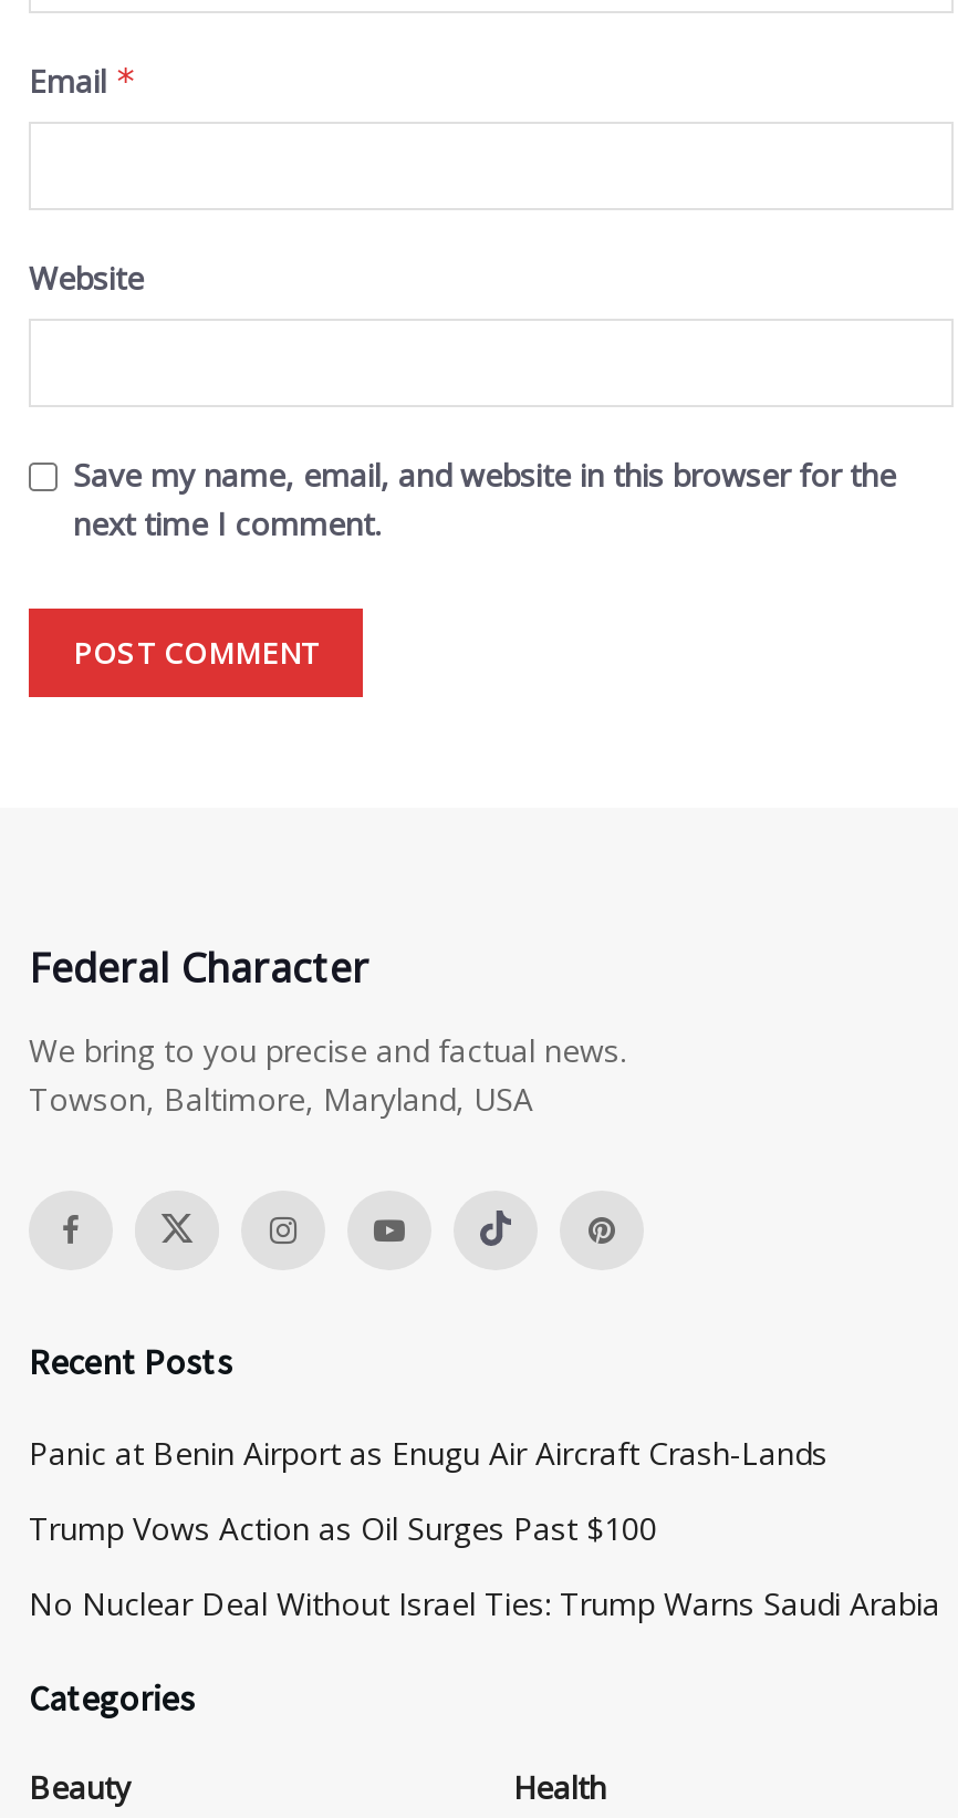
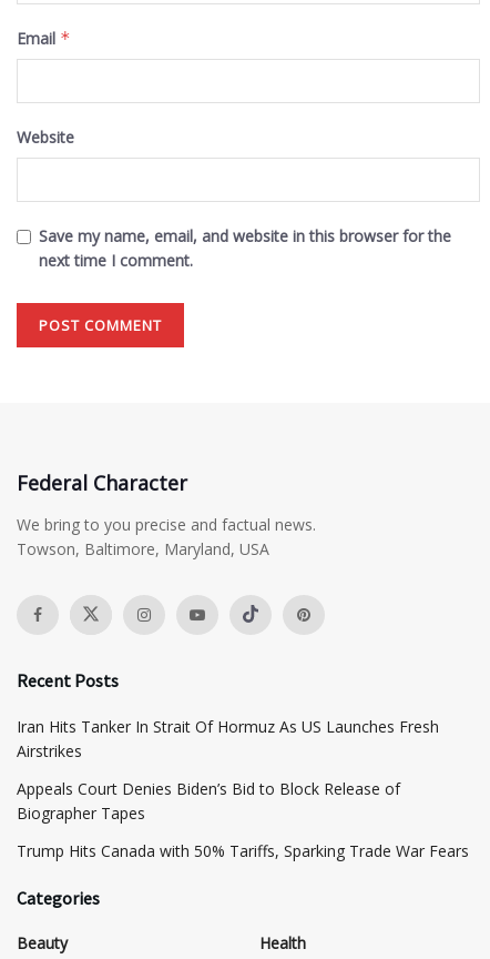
[29,1431,827,1473] Panic at Benin Airport as Enugu Air Aircraft Crash-Lands -> [17,716,439,761] Iran Hits Tanker In Strait Of Hormuz As US Launches Fresh | Airstrikes
[29,1507,657,1549] Trump Vows Action as Oil Surges Past $100 -> [17,778,400,823] Appeals Court Denies Biden’s Bid to Block Release of | Biographer Tapes
[29,1582,940,1624] No Nuclear Deal Without Israel Ties: Trump Warns Saudi Arabia -> [17,840,469,861] Trump Hits Canada with 50% Tariffs, Sparking Trade War Fears

